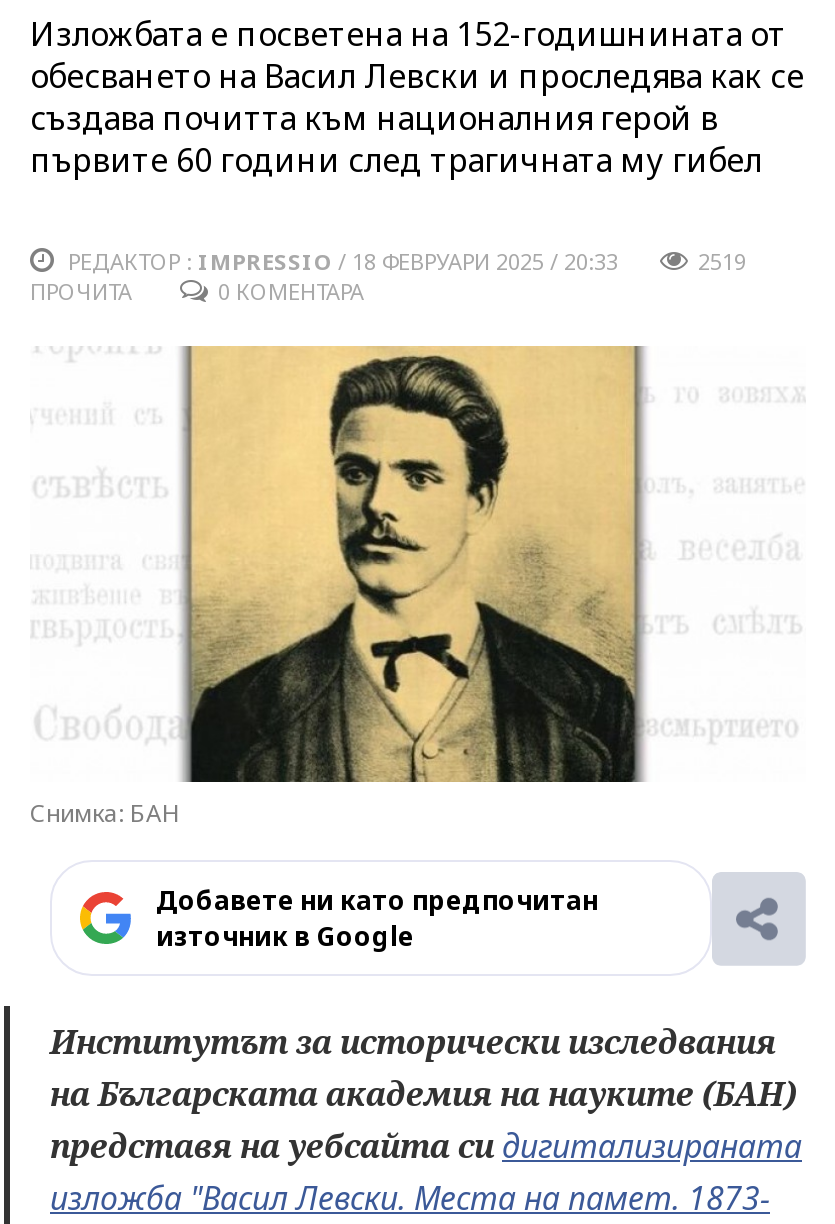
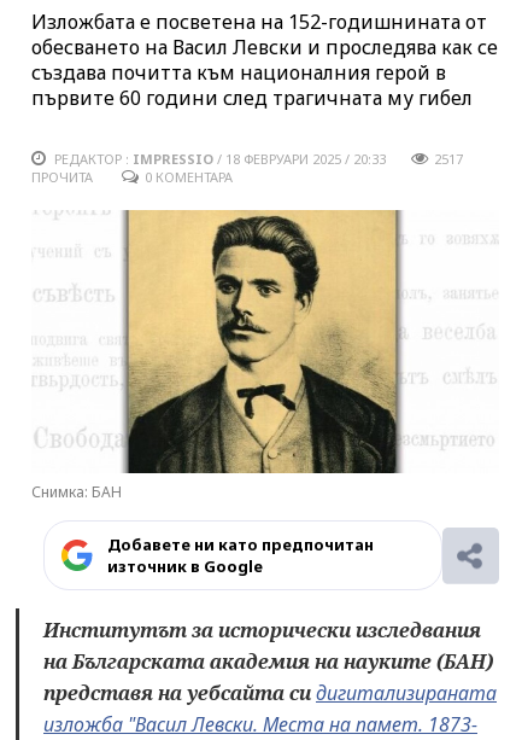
[698,246,746,276] 2519 -> [434,150,463,168] 2517

